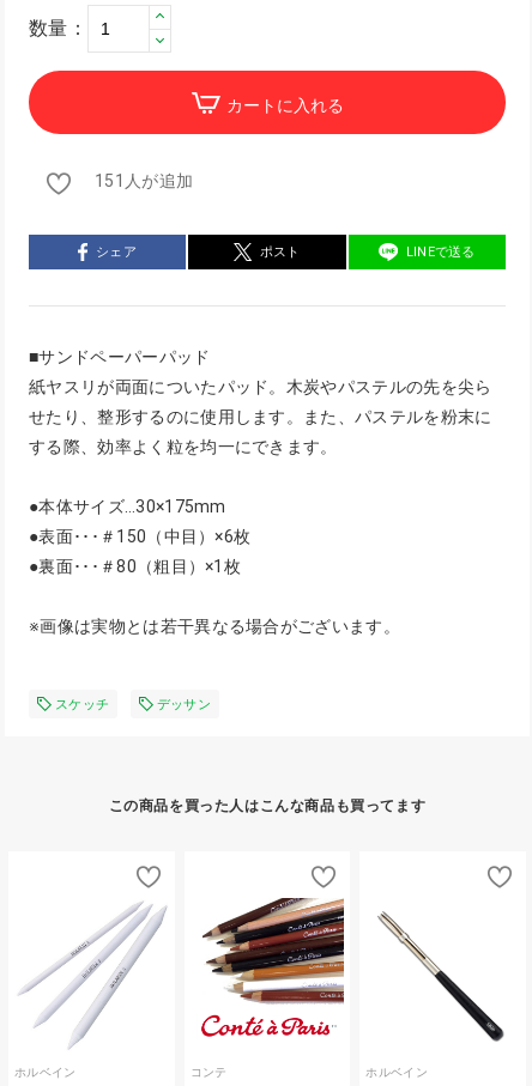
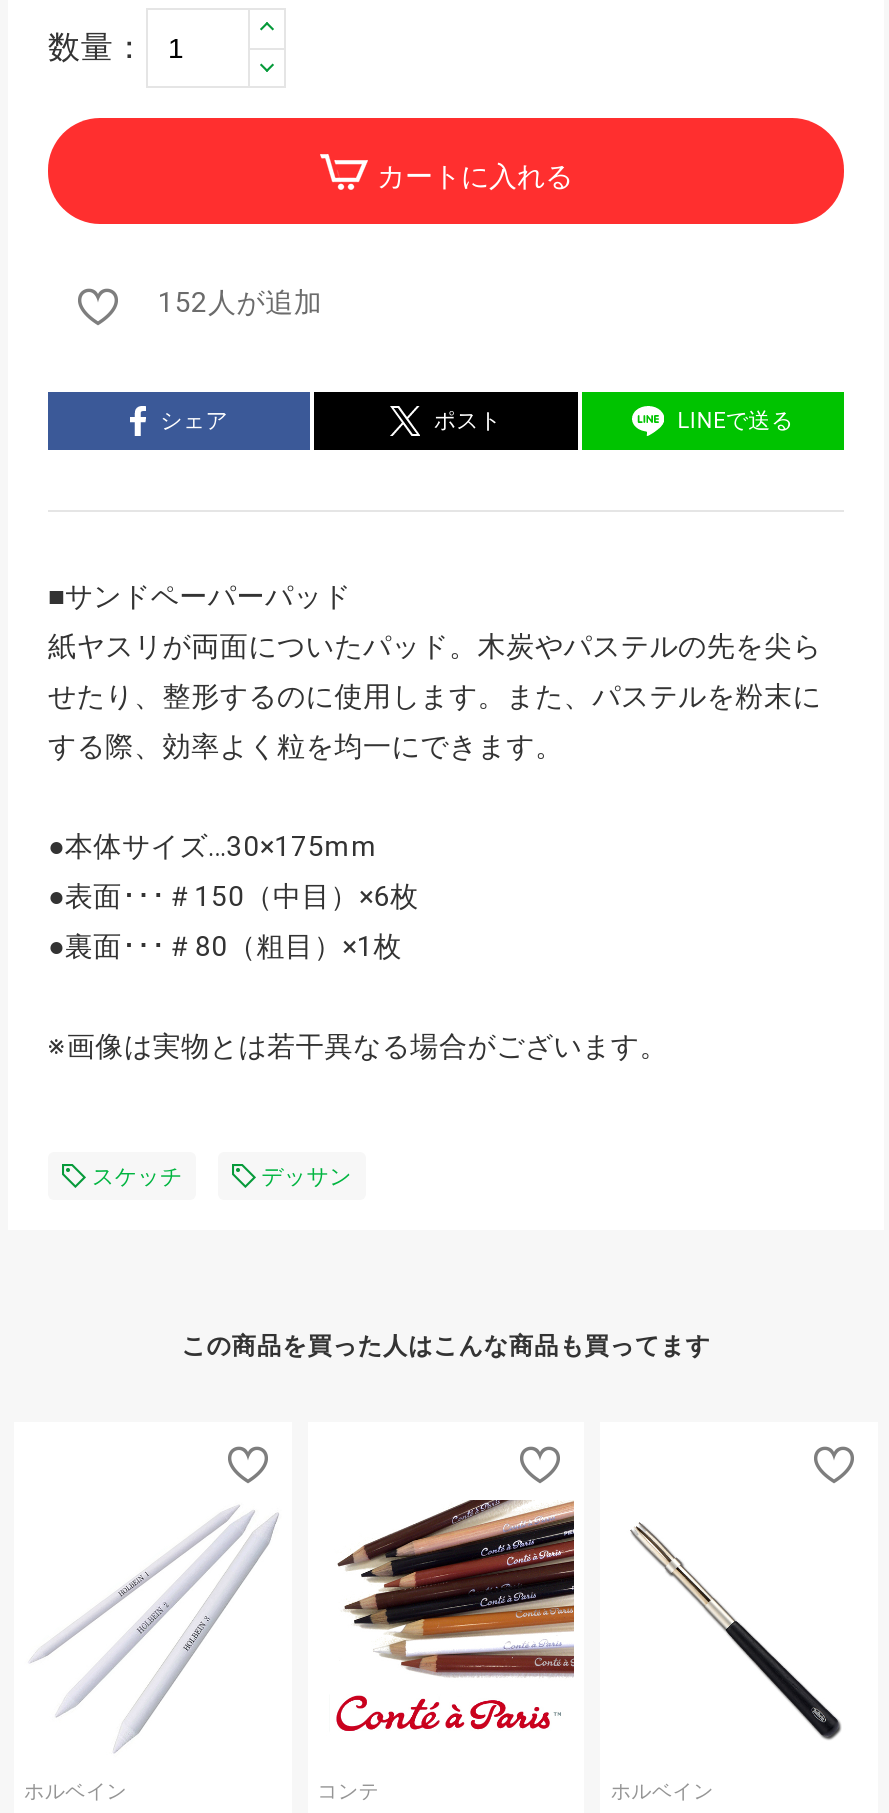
[95,171,193,191] 151人が追加 -> [158,286,322,318] 152人が追加

